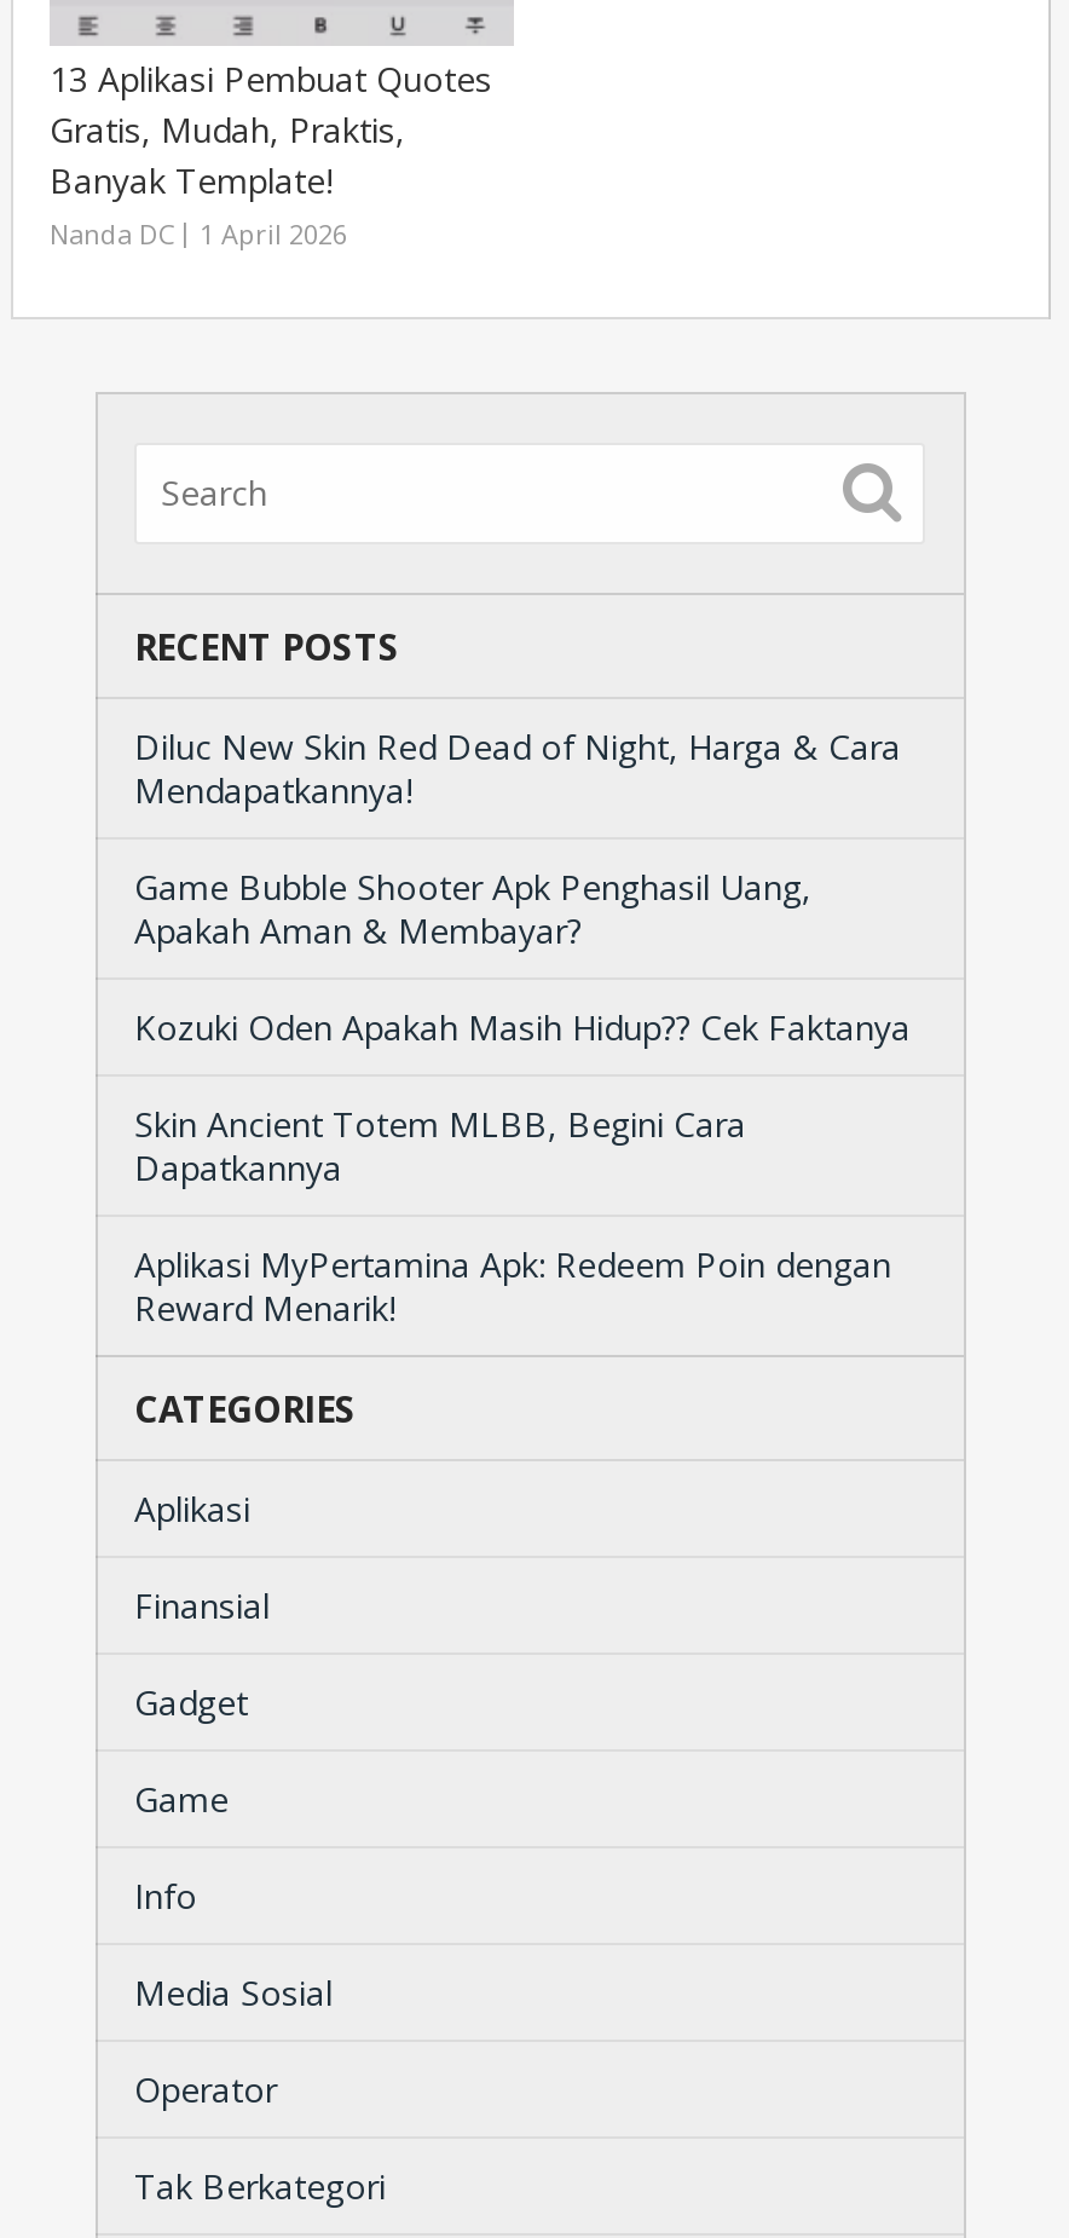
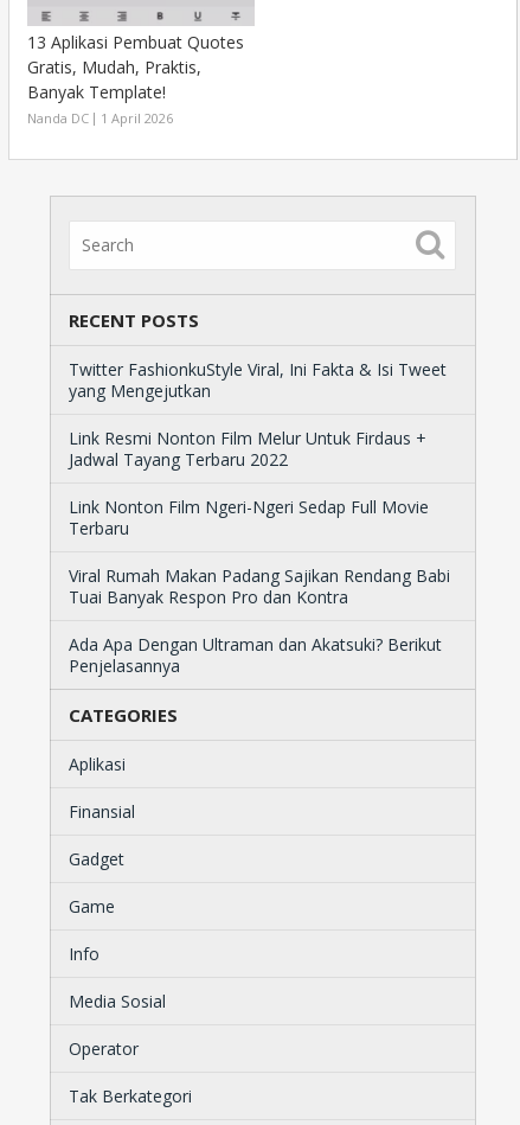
[134,724,901,814] Diluc New Skin Red Dead of Night, Harga & Cara | Mendapatkannya! -> [69,358,447,402] Twitter FashionkuStyle Viral, Ini Fakta & Isi Tweet | yang Mengejutkan
[134,865,811,954] Game Bubble Shooter Apk Penghasil Uang, | Apakah Aman & Membayar? -> [69,427,426,471] Link Resmi Nonton Film Melur Untuk Firdaus + | Jadwal Tayang Terbaru 2022
[134,1005,911,1051] Kozuki Oden Apakah Masih Hidup?? Cek Faktanya -> [69,496,429,540] Link Nonton Film Ngeri-Ngeri Sedap Full Movie | Terbaru
[134,1102,746,1191] Skin Ancient Totem MLBB, Begini Cara | Dapatkannya -> [69,565,450,609] Viral Rumah Makan Padang Sajikan Rendang Babi | Tuai Banyak Respon Pro dan Kontra
[134,1242,891,1332] Aplikasi MyPertamina Apk: Redeem Poin dengan | Reward Menarik! -> [69,634,442,677] Ada Apa Dengan Ultraman dan Akatsuki? Berikut | Penjelasannya

